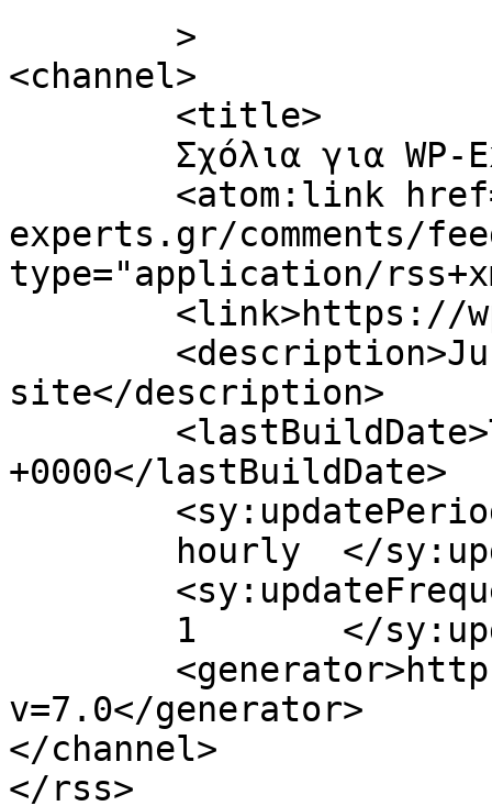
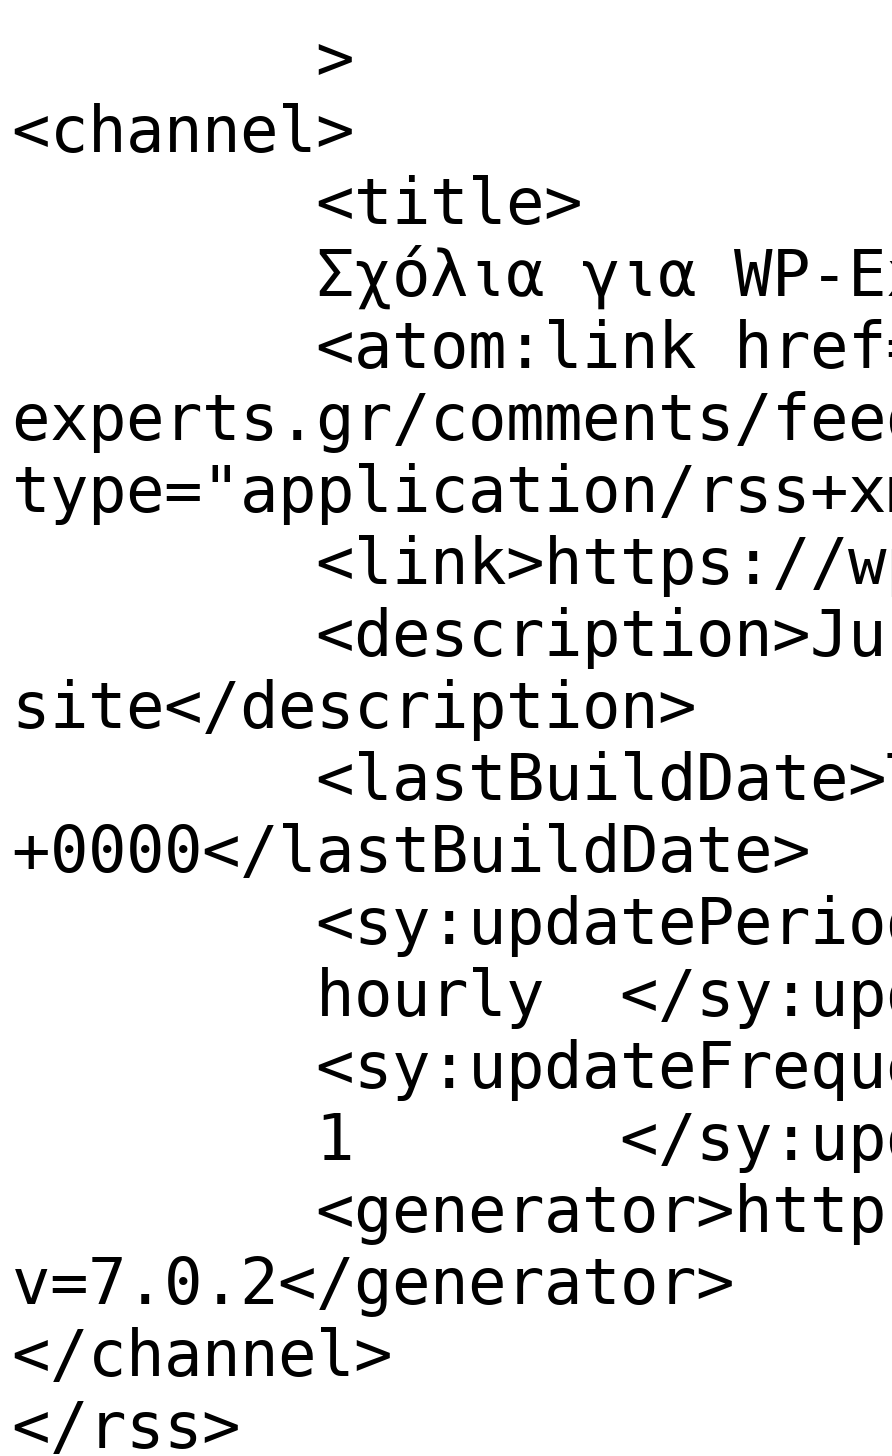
[9,689,364,729] v=7.0</generator> -> [12,1246,734,1318] v=7.0.2</generator>

